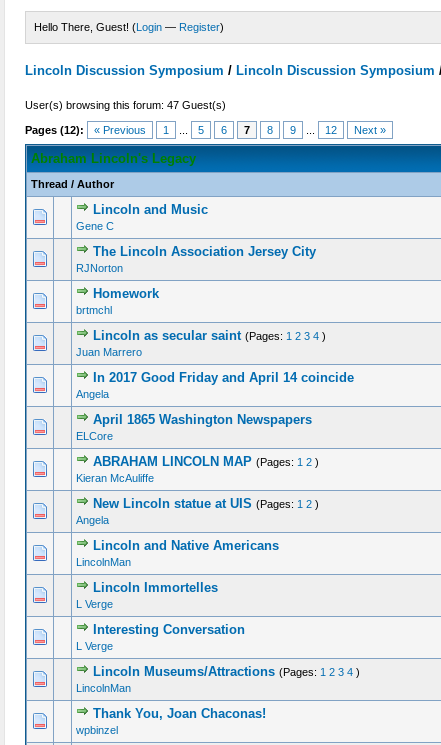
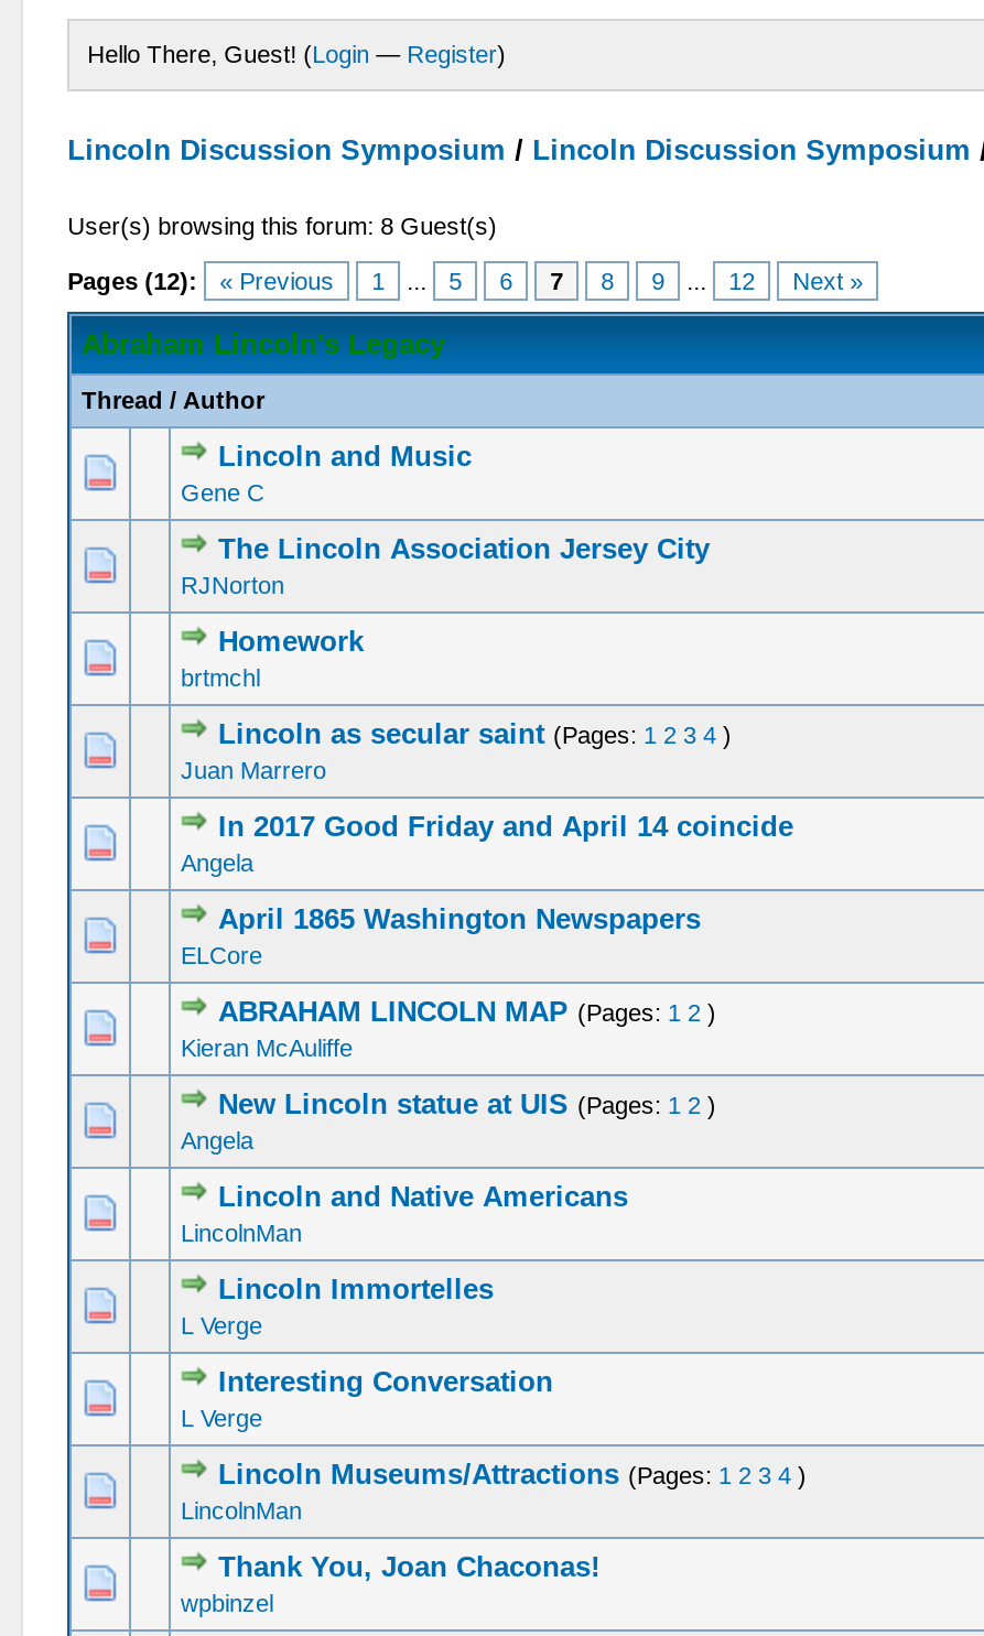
[25,99,226,111] User(s) browsing this forum: 47 Guest(s) -> [67,213,497,239] User(s) browsing this forum: 8 Guest(s)

